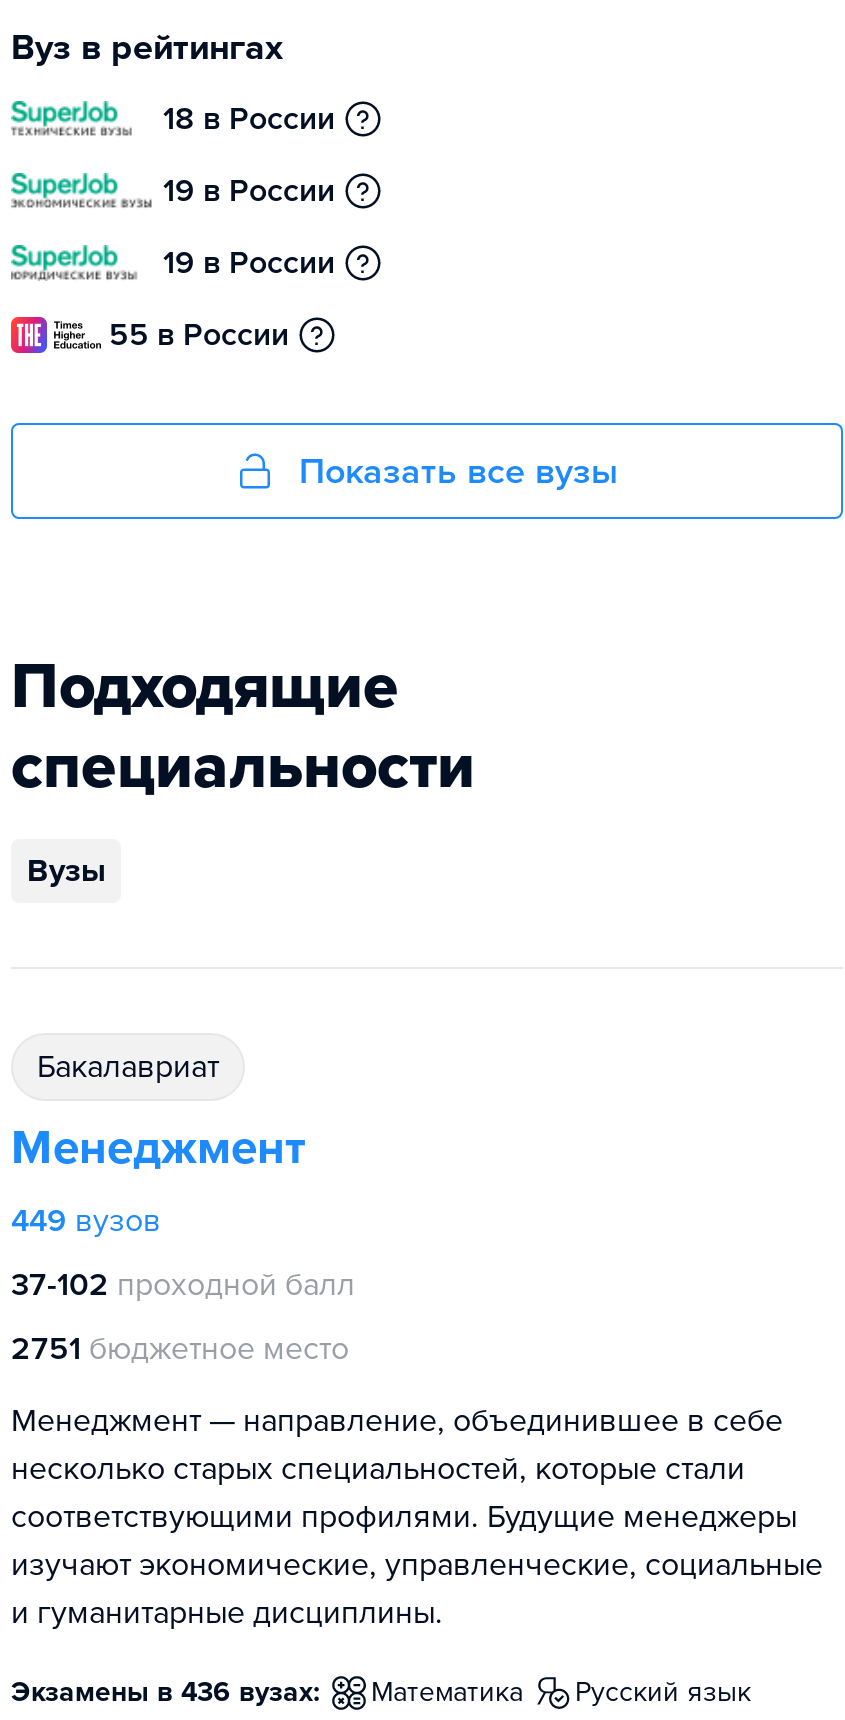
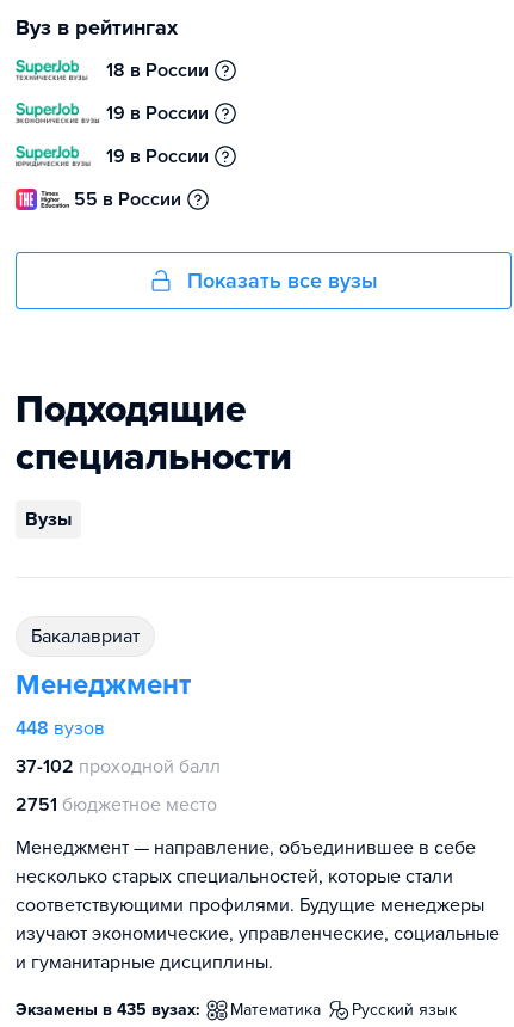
[11,1201,161,1241] 449 вузов -> [16,717,105,740] 448 вузов
[11,1675,321,1709] Экзамены в 436 вузах: -> [16,1000,200,1020] Экзамены в 435 вузах:

